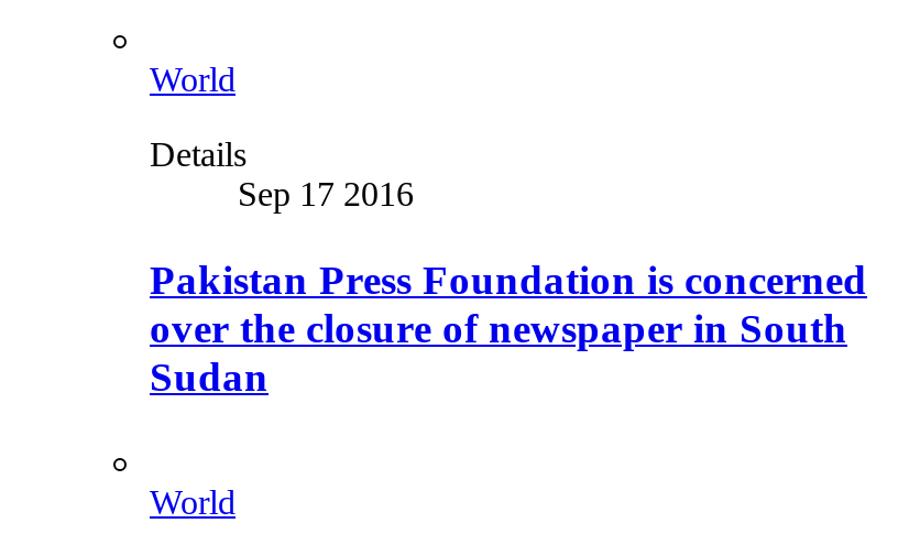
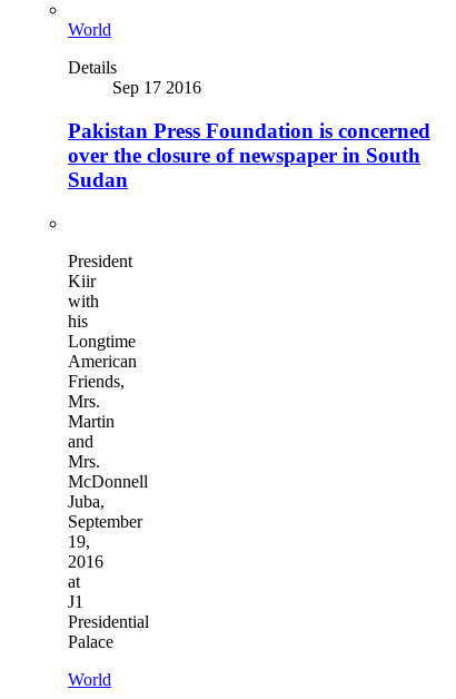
none -> [68,251,149,651] President | Kiir | with | his | Longtime | American | Friends, | Mrs. | Martin | and | Mrs. | McDonnell | Juba, | September | 19, | 2016 | at | J1 | Presidential | Palace

